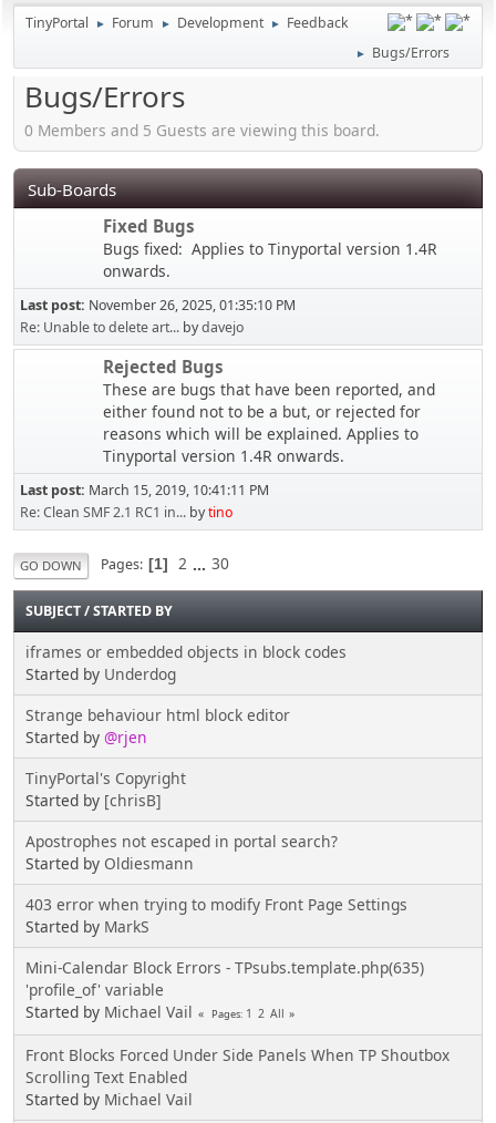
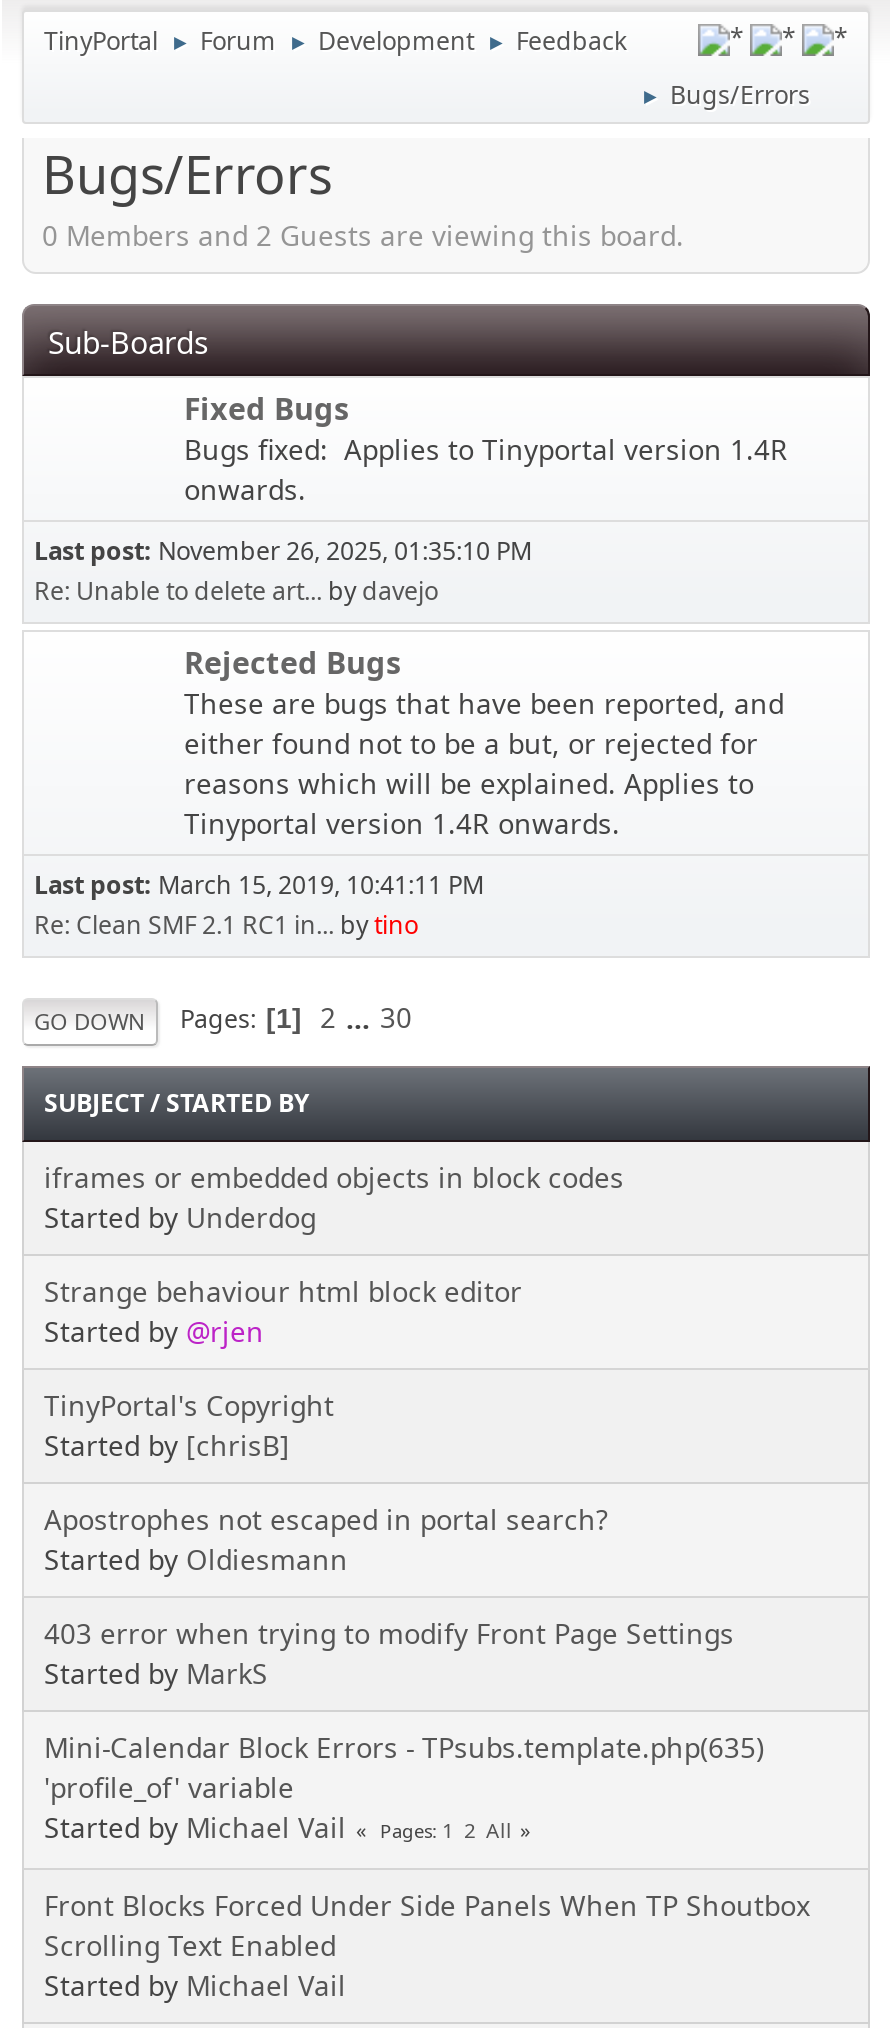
[24,119,380,141] 0 Members and 5 Guests are viewing this board. -> [42,216,684,254] 0 Members and 2 Guests are viewing this board.

